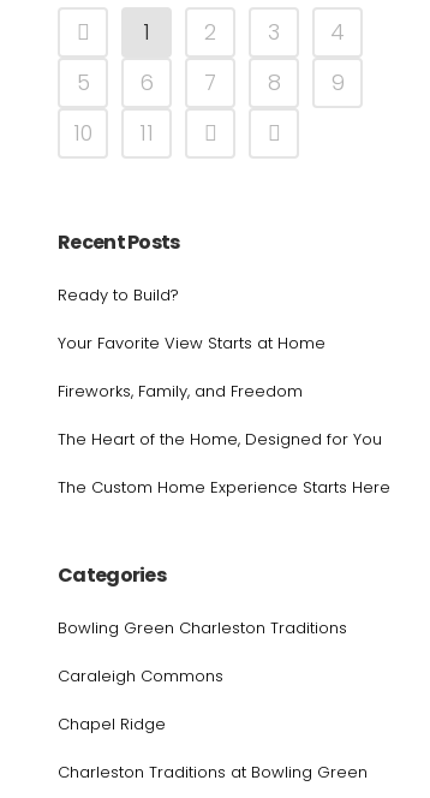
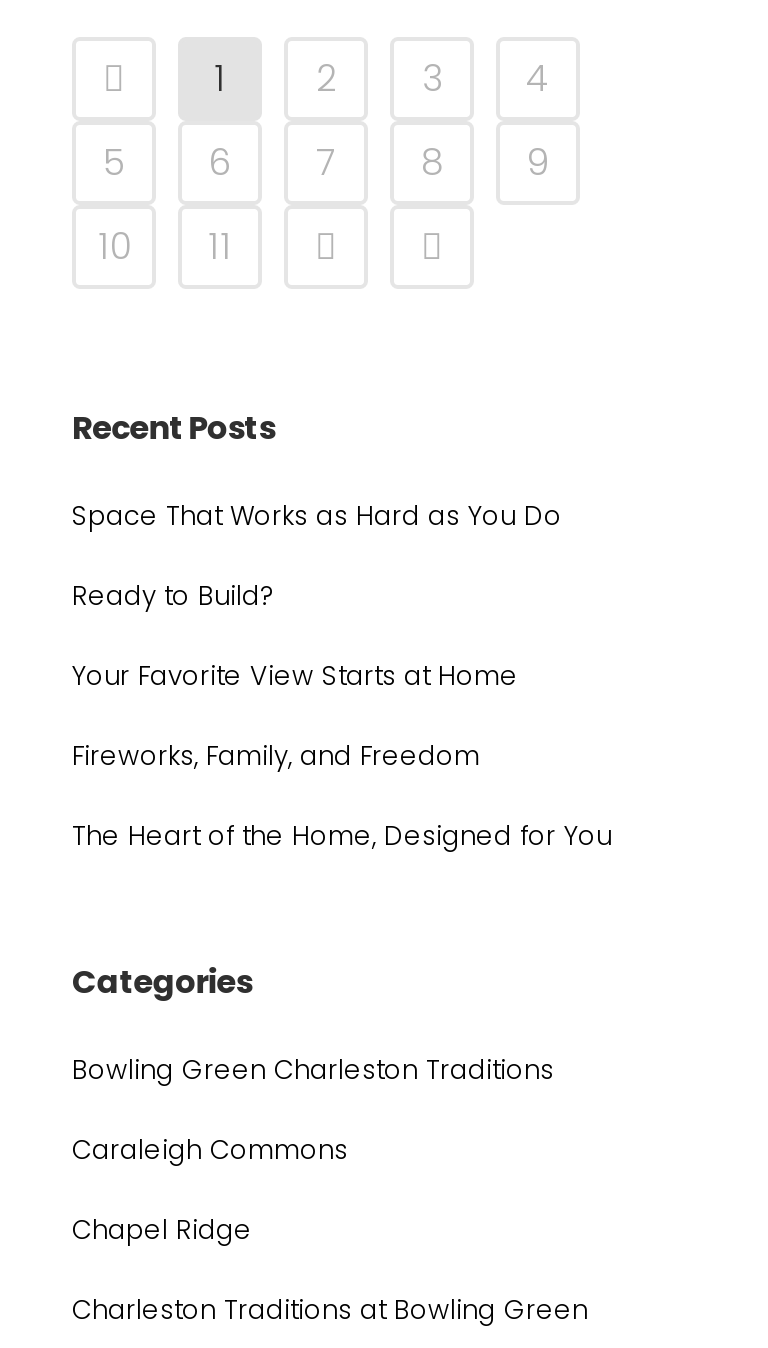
none -> [72,497,562,535] Space That Works as Hard as You Do
moved [58,284,382,451] -> [72,577,612,855]: Ready to Build? | Your Favorite View Starts at Home | Fireworks, Family, and Freedom | The Heart of the Home, Designed for You
[58,476,390,499] The Custom Home Experience Starts Here -> none

